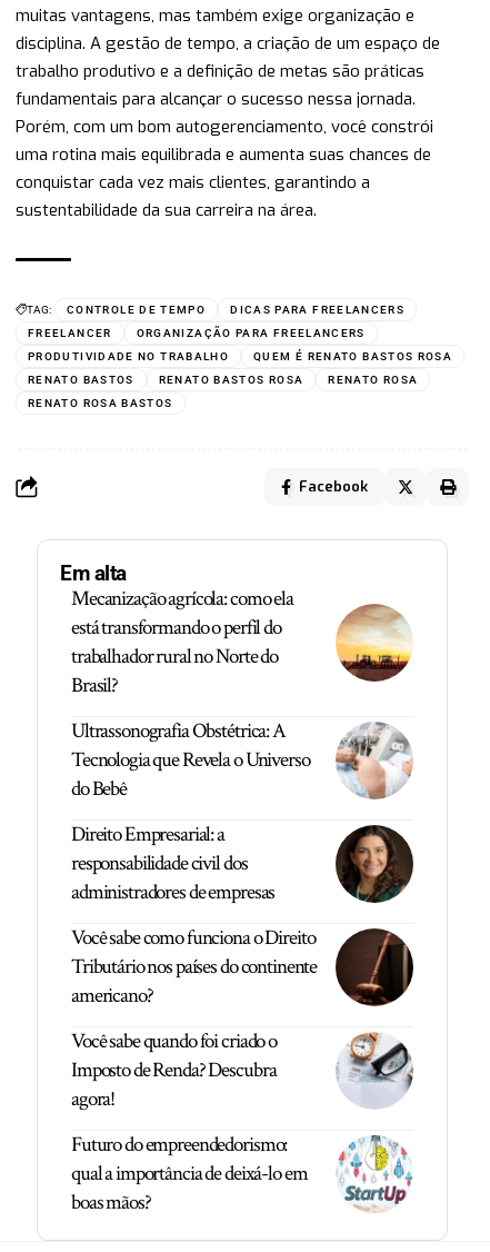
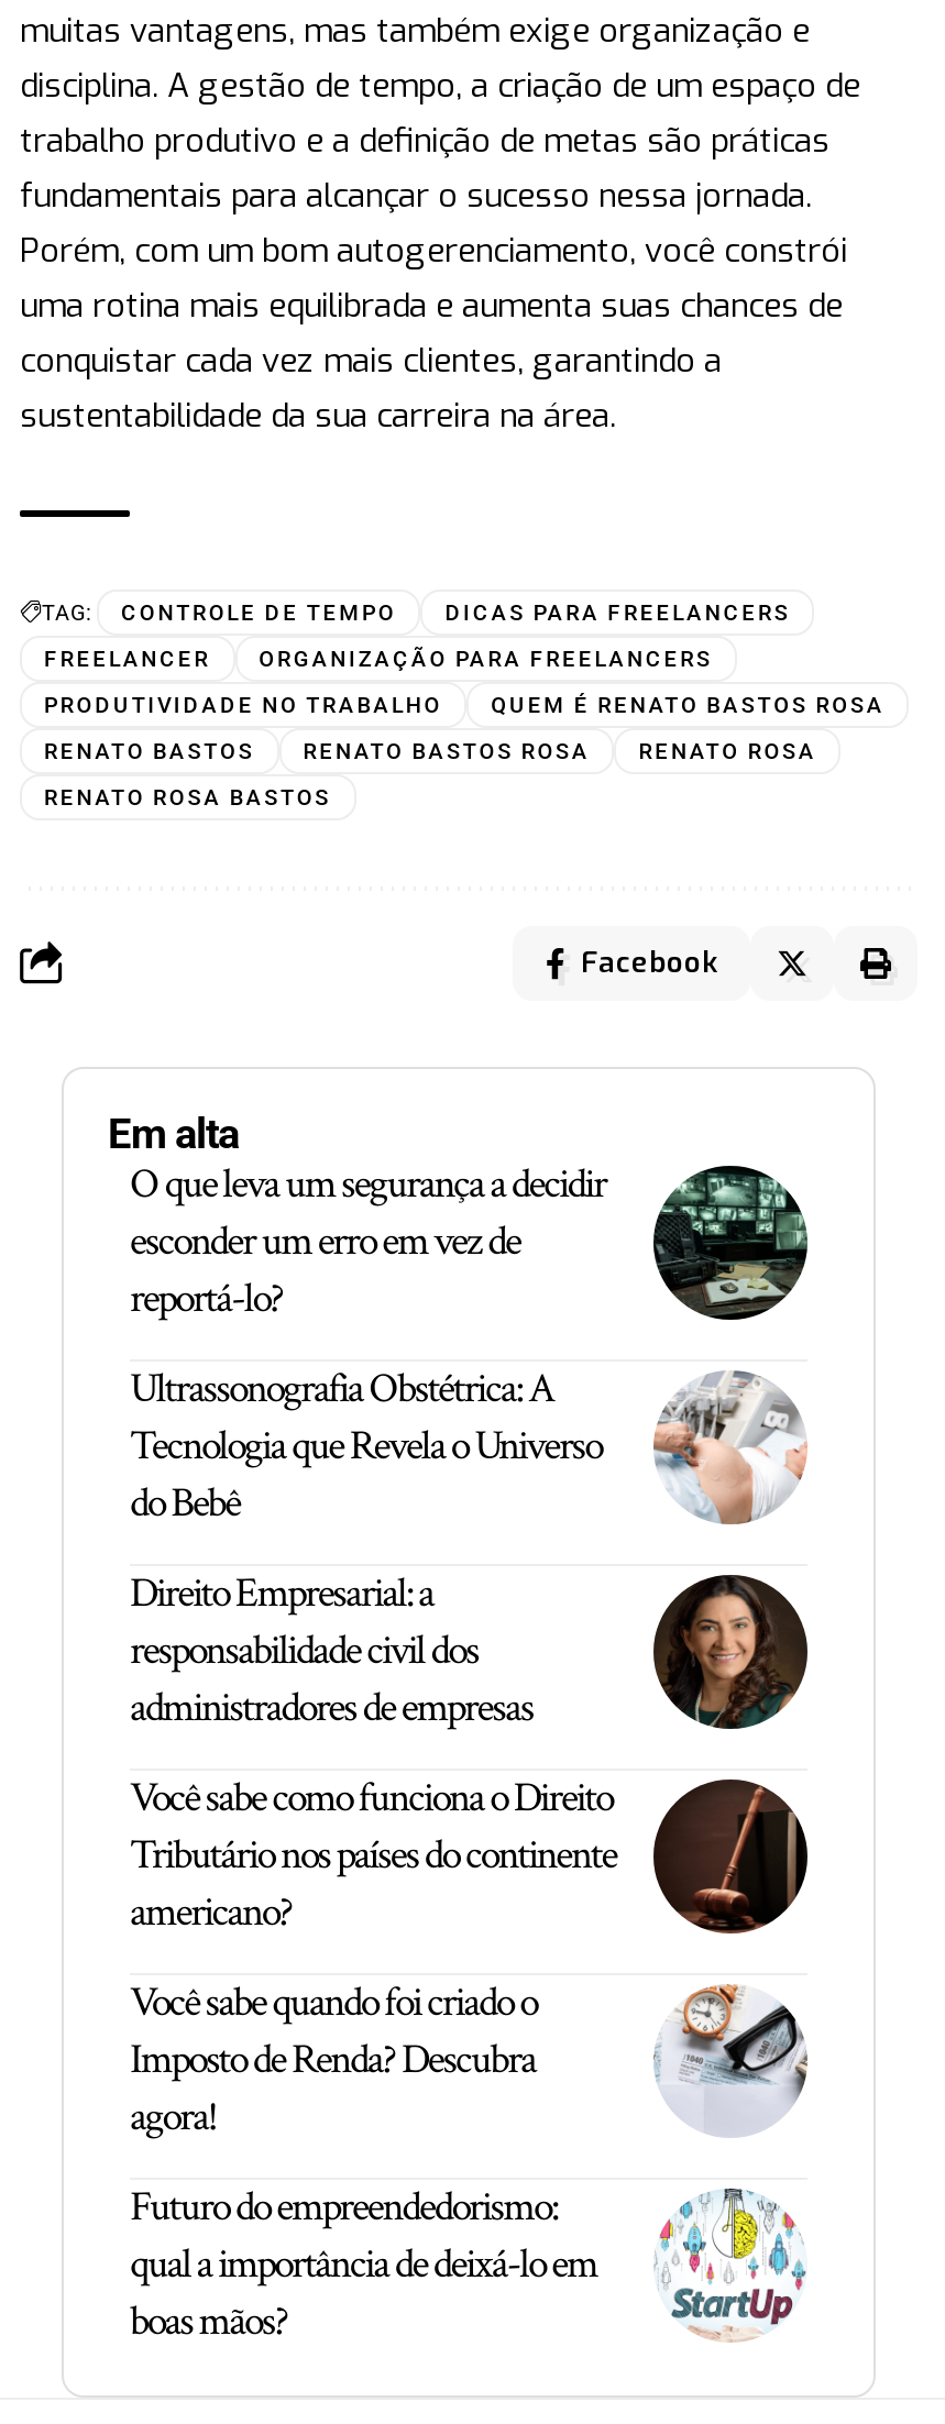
[71,585,412,699] [image] | Mecanização agrícola: como ela | está transformando o perfil do | trabalhador rural no Norte do | Brasil? -> [130,1157,810,1326] [image] | O que leva um segurança a decidir | esconder um erro em vez de | reportá-lo?

